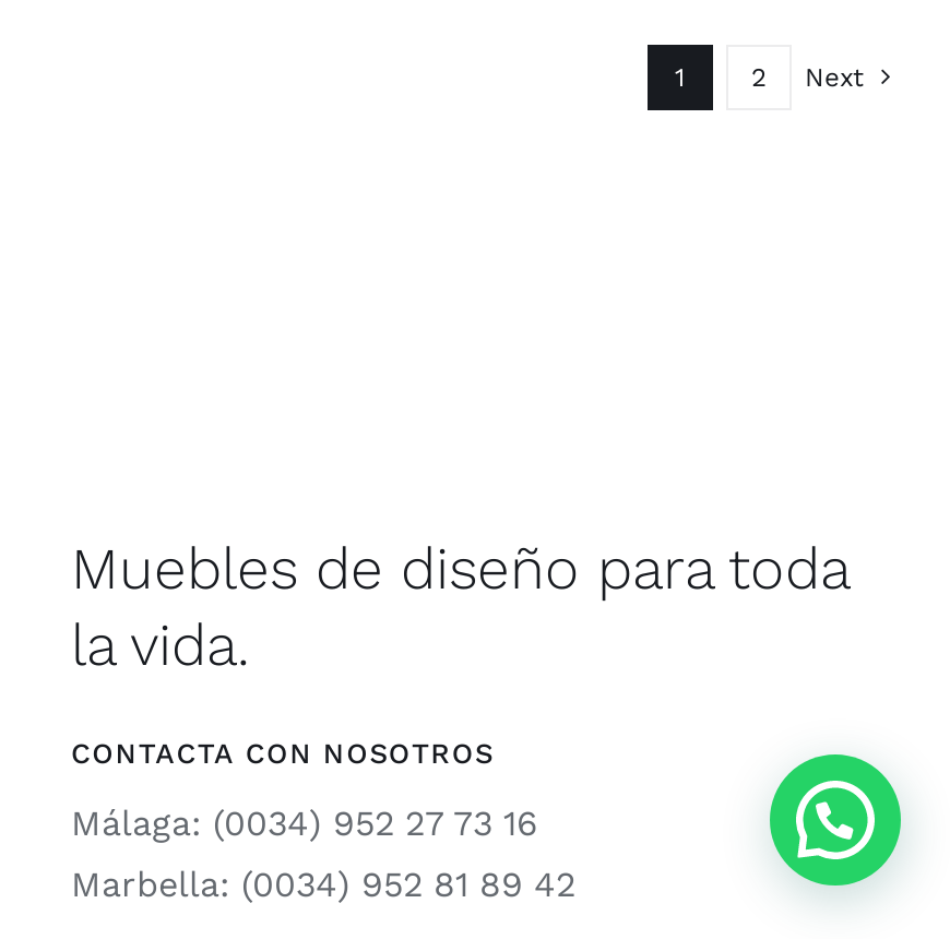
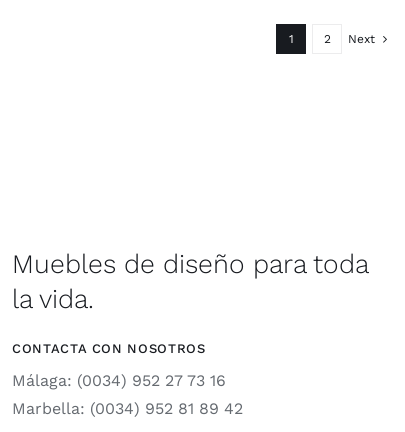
[765,752,905,896] [image] -> none

